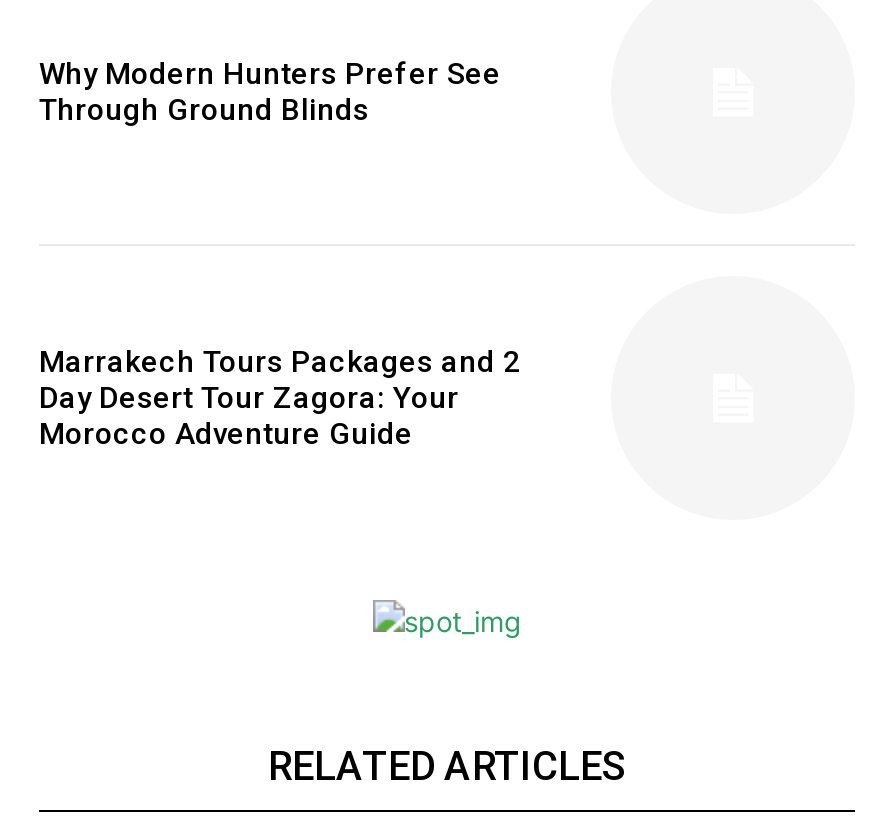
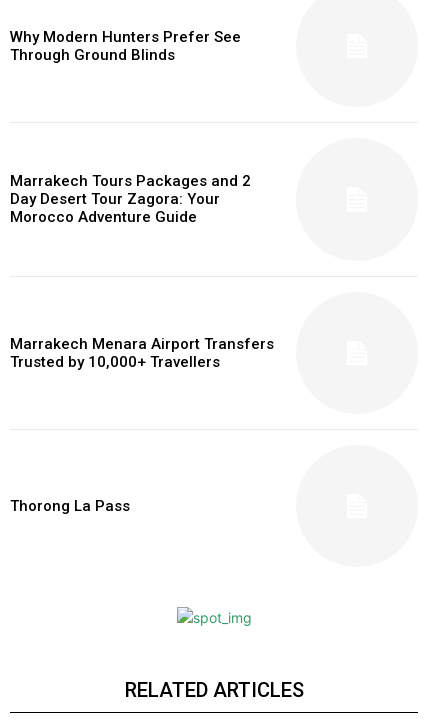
none -> [10,335,274,371] Marrakech Menara Airport Transfers | Trusted by 10,000+ Travellers
none -> [10,497,130,515] Thorong La Pass

